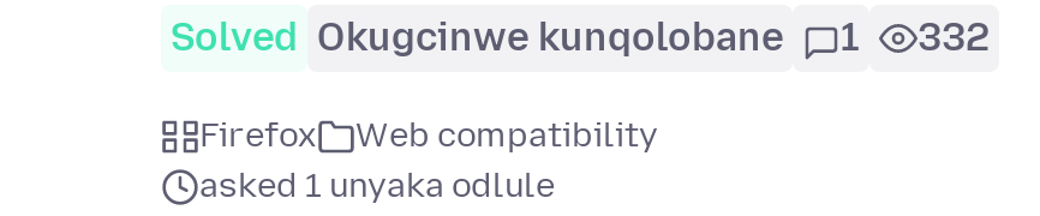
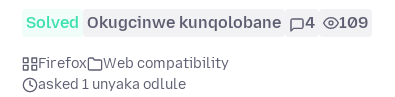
[841,16,860,61] 1 -> [305,13,315,32] 4
[918,16,990,61] 332 -> [339,13,368,32] 109

